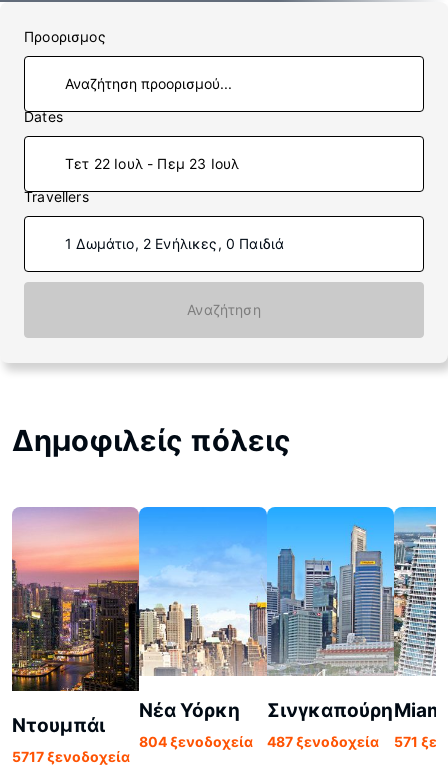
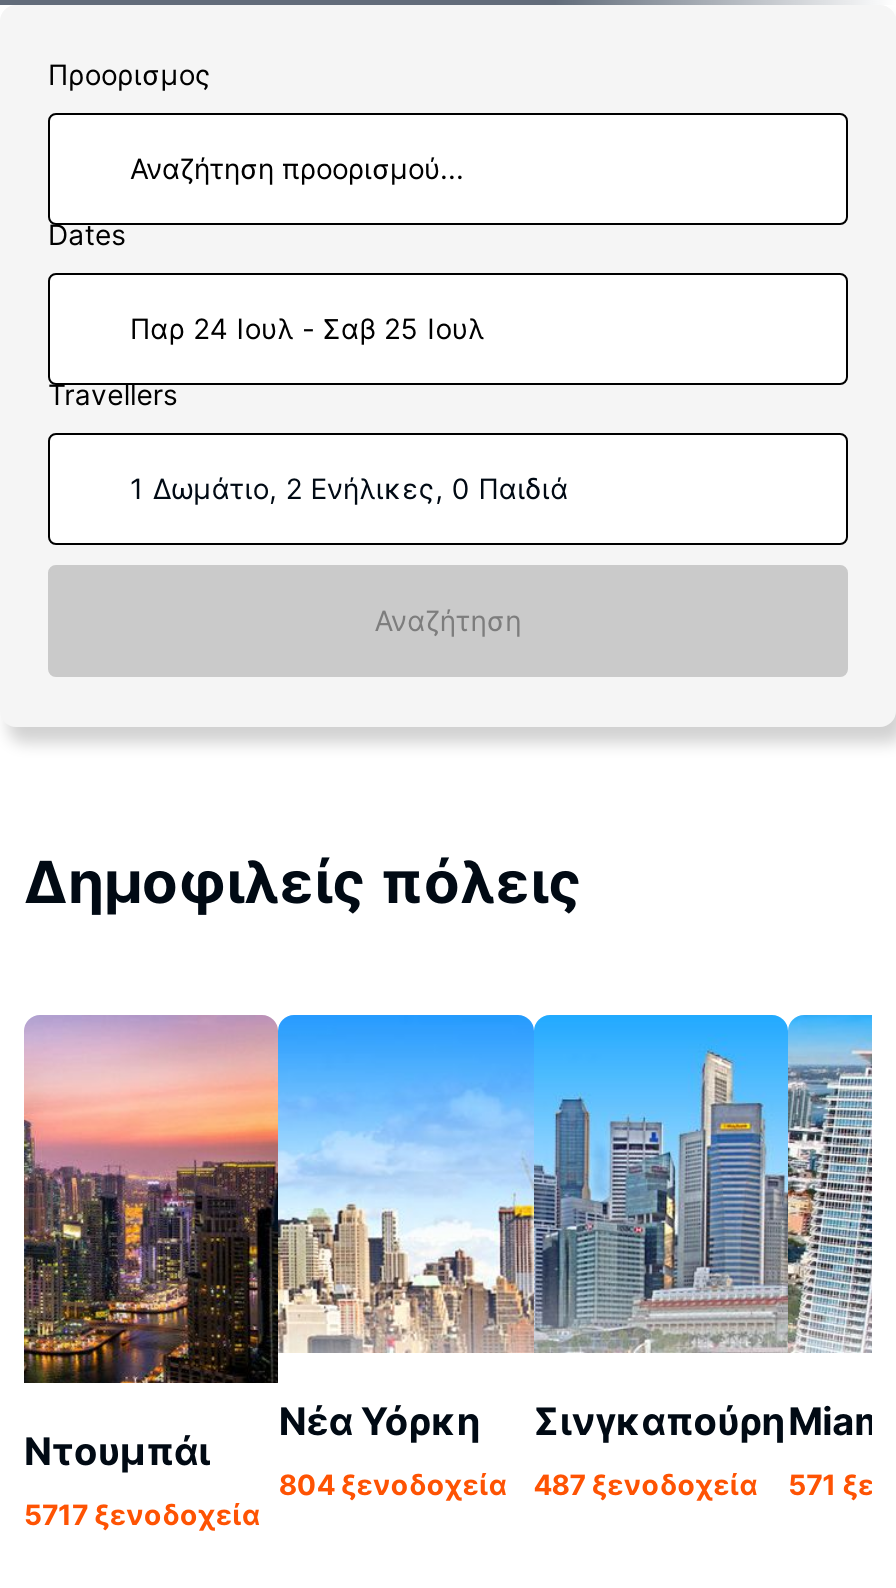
[65,155,239,172] Τετ 22 Ιουλ - Πεμ 23 Ιουλ -> [130,311,484,345] Παρ 24 Ιουλ - Σαβ 25 Ιουλ

